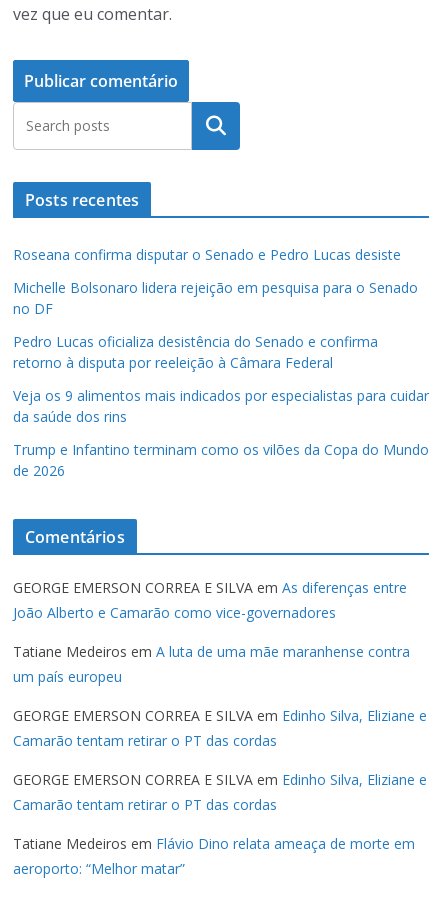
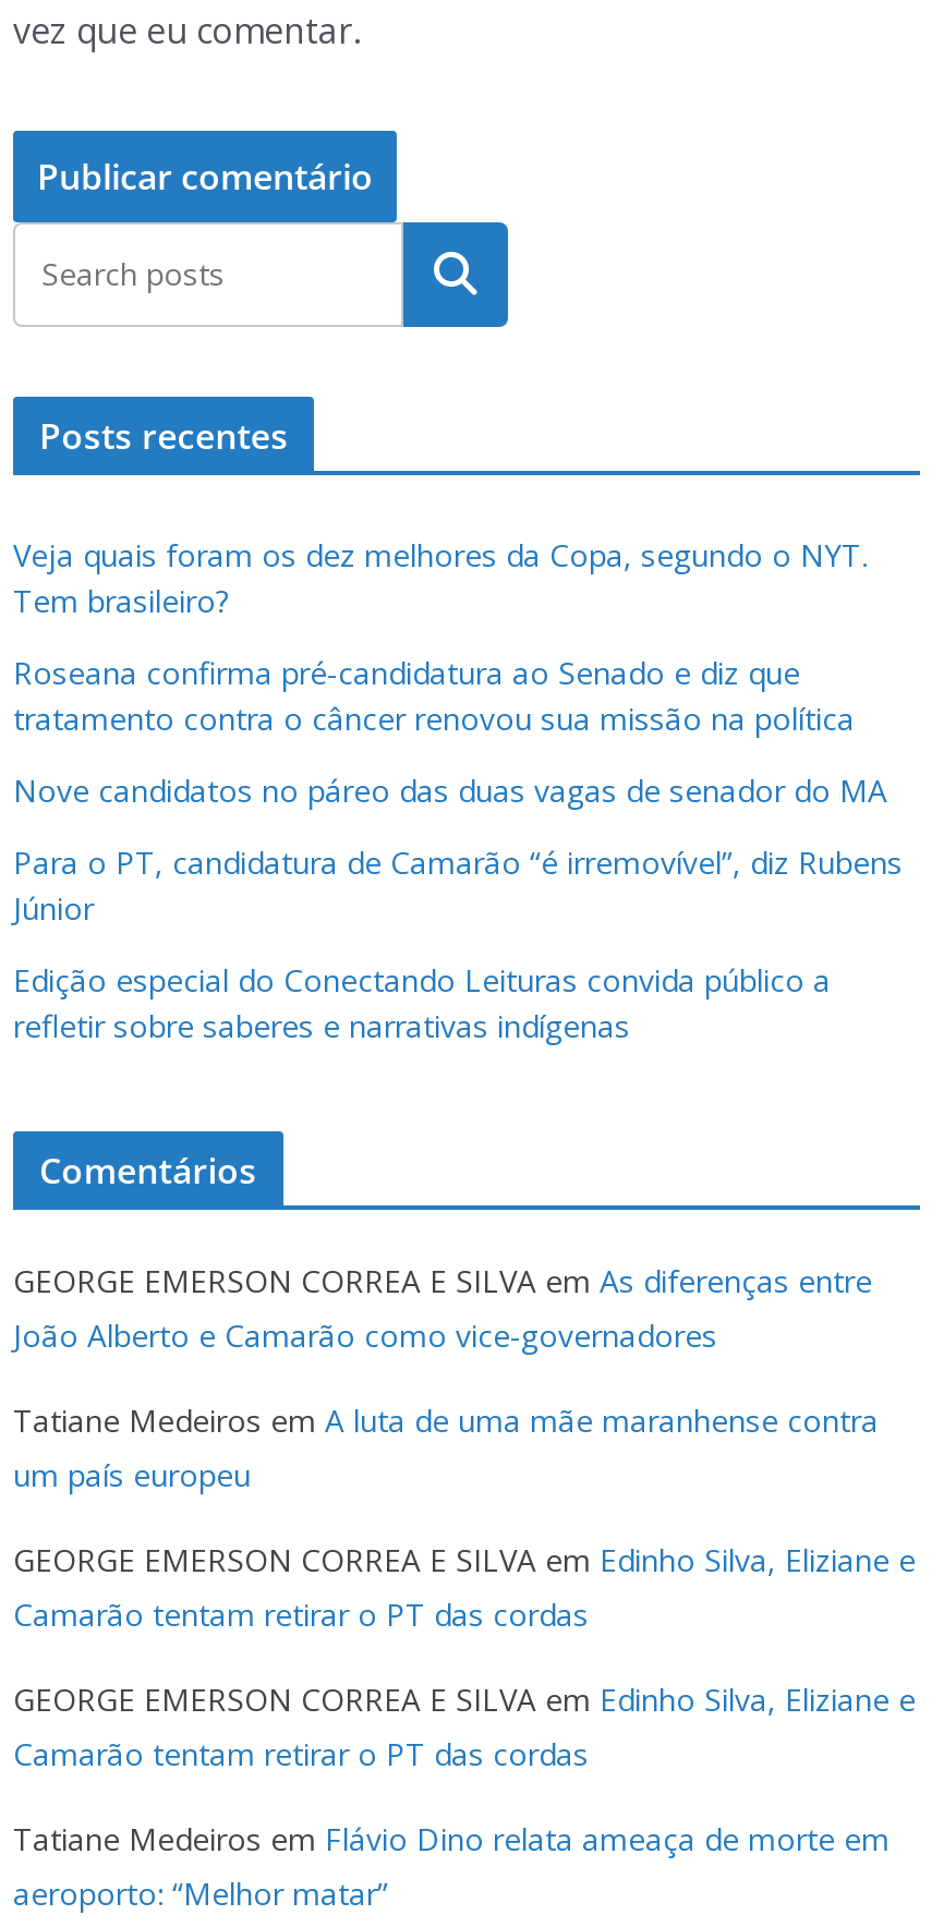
[13,245,401,264] Roseana confirma disputar o Senado e Pedro Lucas desiste -> [13,534,868,621] Veja quais foram os dez melhores da Copa, segundo o NYT. | Tem brasileiro?
[13,278,418,318] Michelle Bolsonaro lidera rejeição em pesquisa para o Senado | no DF -> [13,652,855,739] Roseana confirma pré-candidatura ao Senado e diz que | tratamento contra o câncer renovou sua missão na política
[13,332,378,372] Pedro Lucas oficializa desistência do Senado e confirma | retorno à disputa por reeleição à Câmara Federal -> [13,769,887,811] Nove candidatos no páreo das duas vagas de senador do MA
[13,386,429,426] Veja os 9 alimentos mais indicados por especialistas para cuidar | da saúde dos rins -> [13,841,903,929] Para o PT, candidatura de Camarão “é irremovível”, diz Rubens | Júnior
[13,440,429,480] Trump e Infantino terminam como os vilões da Copa do Mundo | de 2026 -> [13,959,831,1046] Edição especial do Conectando Leituras convida público a | refletir sobre saberes e narrativas indígenas

